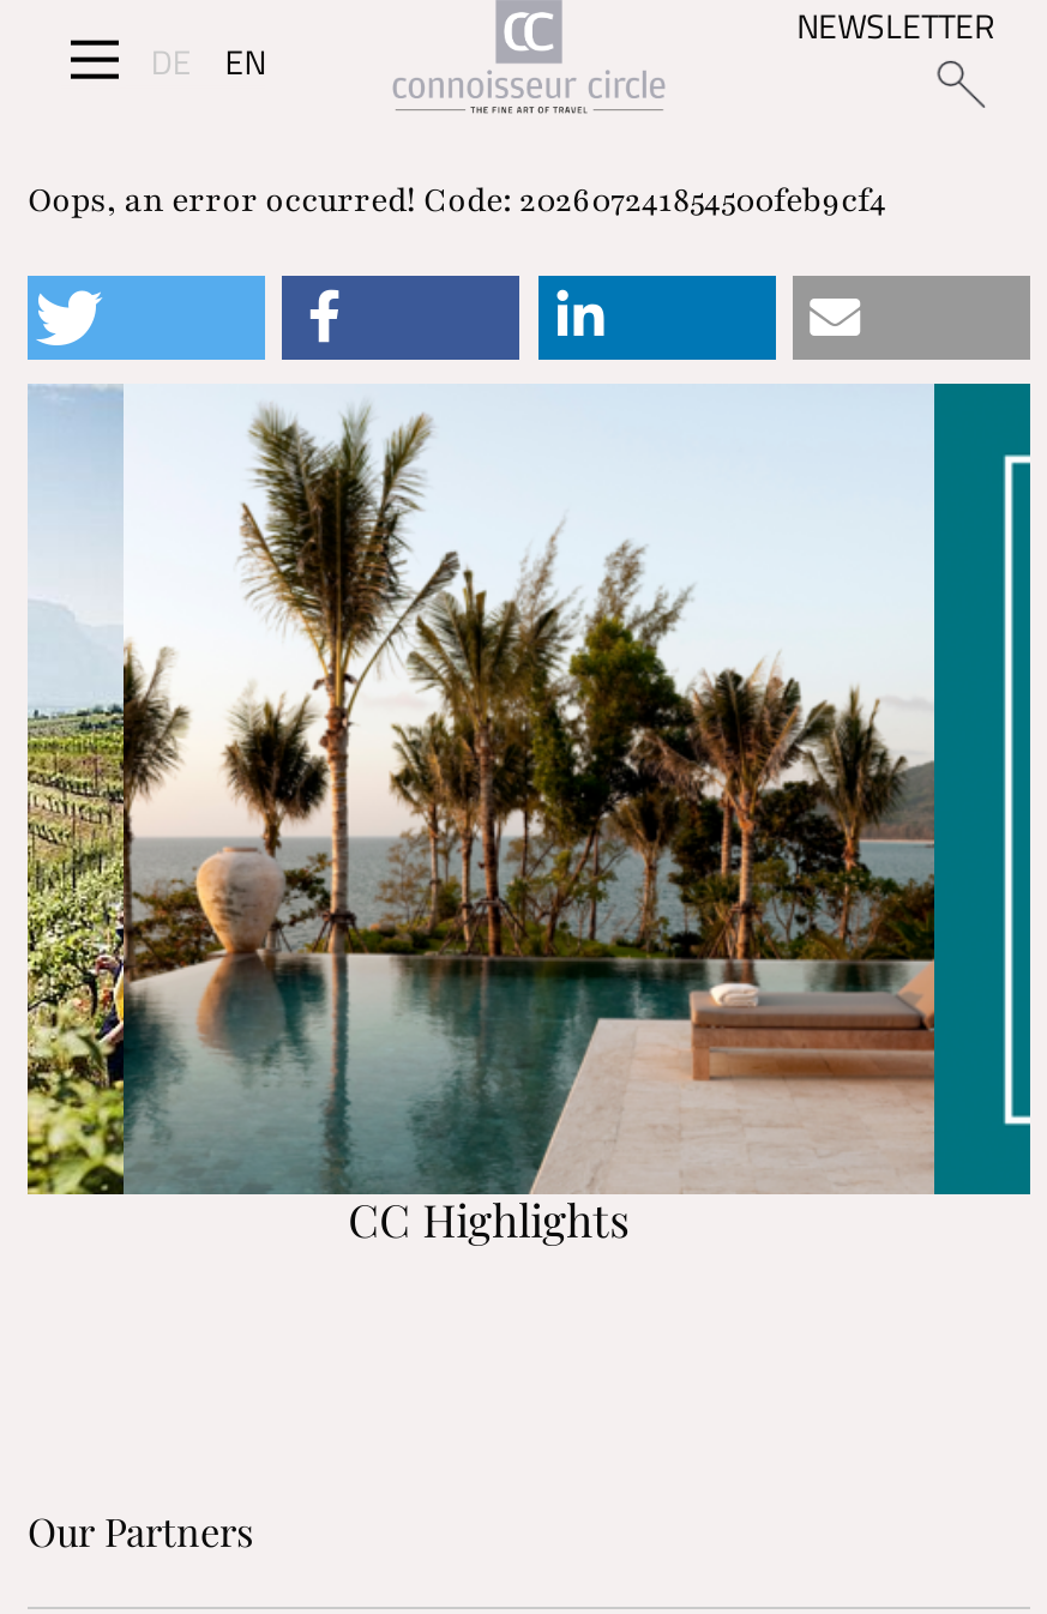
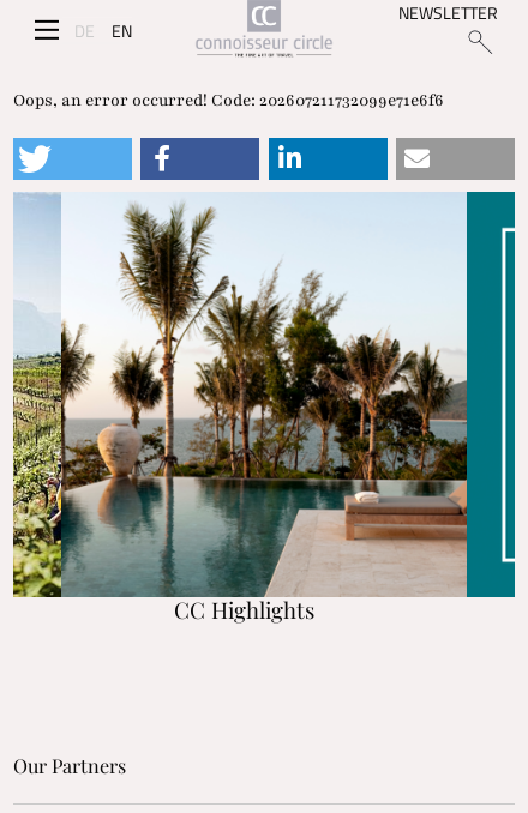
[28,178,886,224] Oops, an error occurred! Code: 202607241854500feb9cf4 -> [13,89,444,112] Oops, an error occurred! Code: 202607211732099e71e6f6

